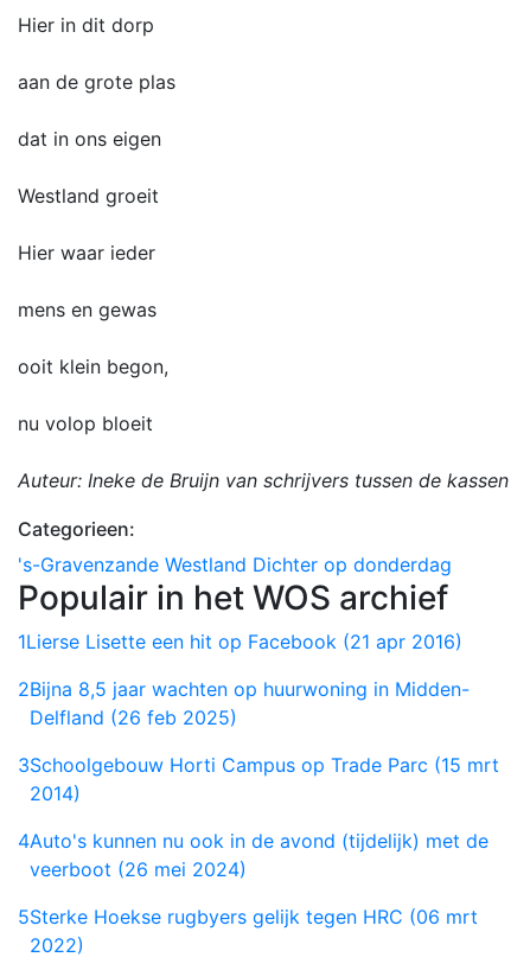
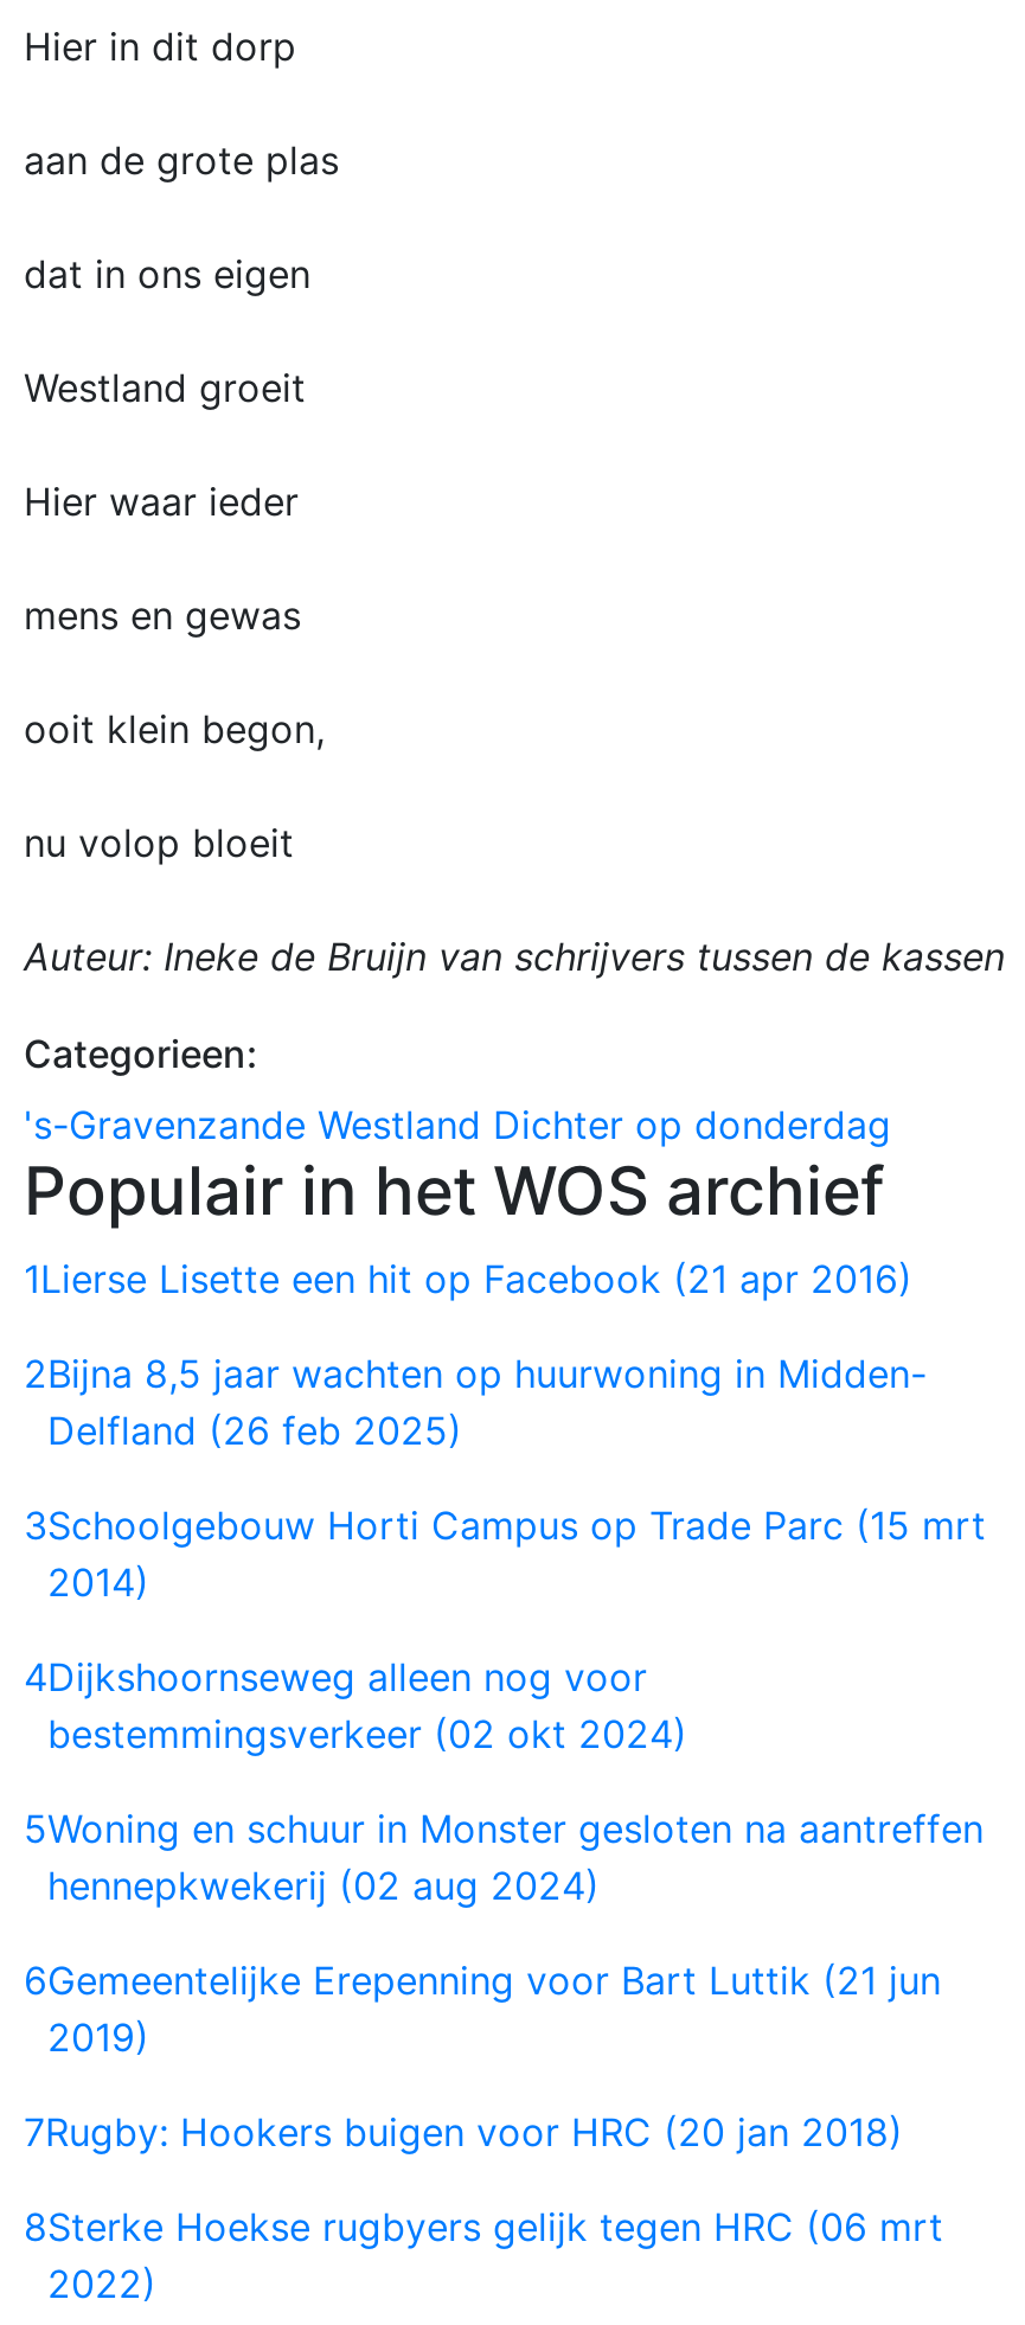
[18,828,489,928] 4Auto's kunnen nu ook in de avond (tijdelijk) met de | veerboot (26 mei 2024) | 5Sterke Hoekse rugbyers gelijk tegen HRC (06 mrt -> [24,1652,984,2249] 4Dijkshoornseweg alleen nog voor | bestemmingsverkeer (02 okt 2024) | 5Woning en schuur in Monster gesloten na aantreffen | hennepkwekerij (02 aug 2024) | 6Gemeentelijke Erepenning voor Bart Luttik (21 jun | 2019) | 7Rugby: Hookers buigen voor HRC (20 jan 2018) | 8Sterke Hoekse rugbyers gelijk tegen HRC (06 mrt

